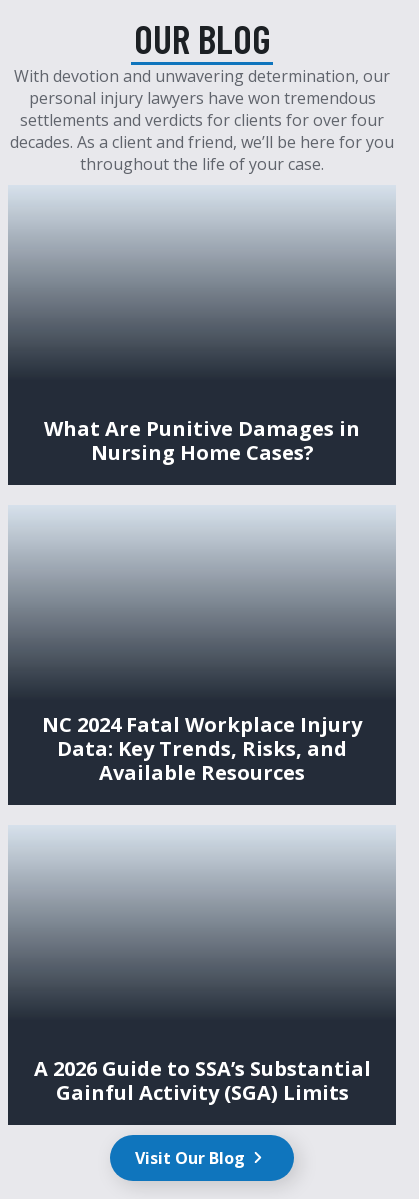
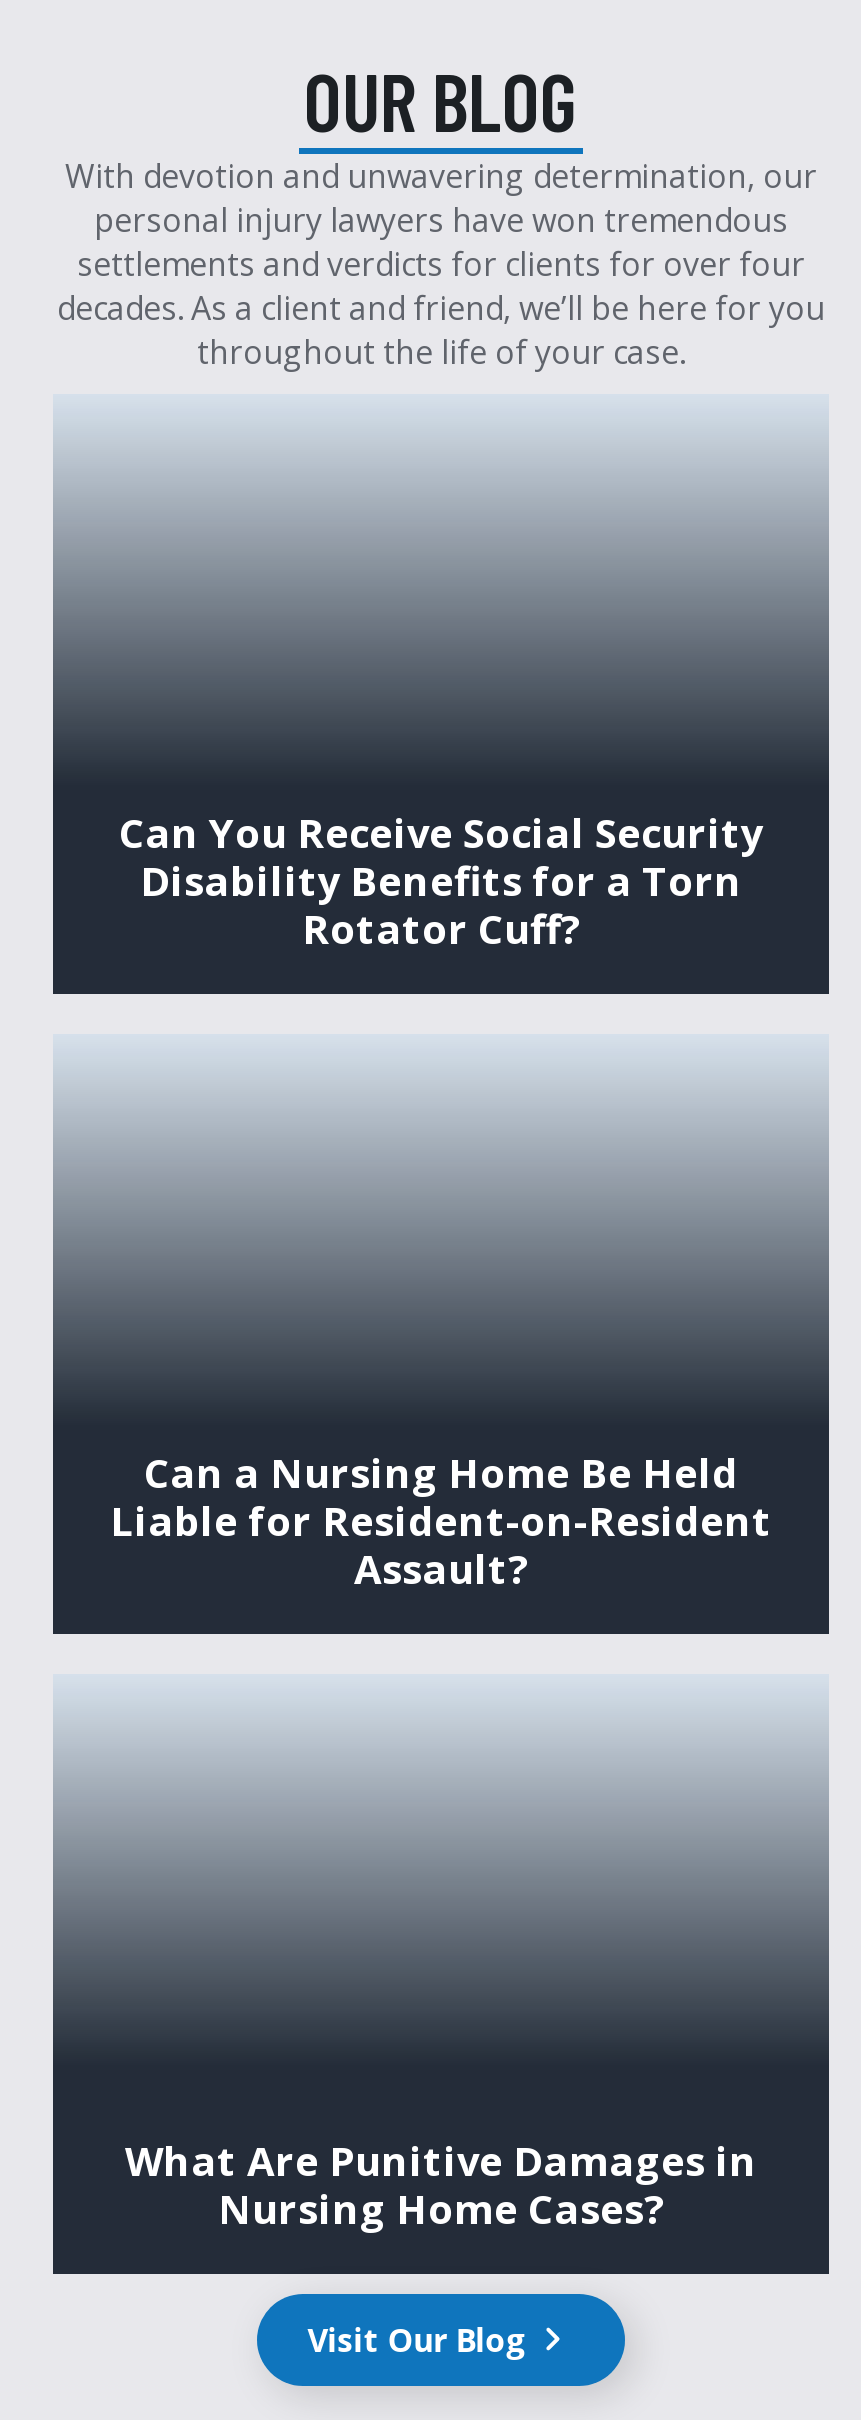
none -> [110,1445,772,1595] Can a Nursing Home Be Held | Liable for Resident-on-Resident | Assault?
none -> [119,805,763,955] Can You Receive Social Security | Disability Benefits for a Torn | Rotator Cuff?
moved [44,415,360,466] -> [125,2133,757,2235]: What Are Punitive Damages in | Nursing Home Cases?
[42,711,362,786] NC 2024 Fatal Workplace Injury | Data: Key Trends, Risks, and | Available Resources -> none
[33,1055,370,1106] A 2026 Guide to SSA’s Substantial | Gainful Activity (SGA) Limits -> none

